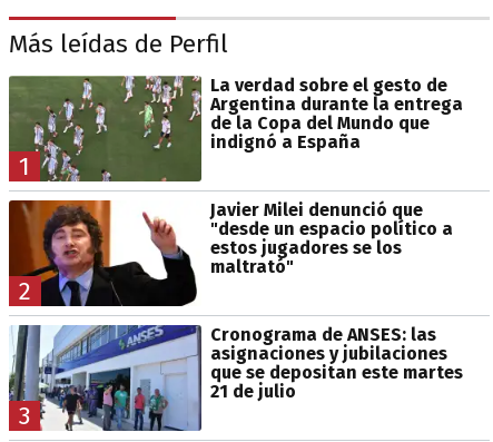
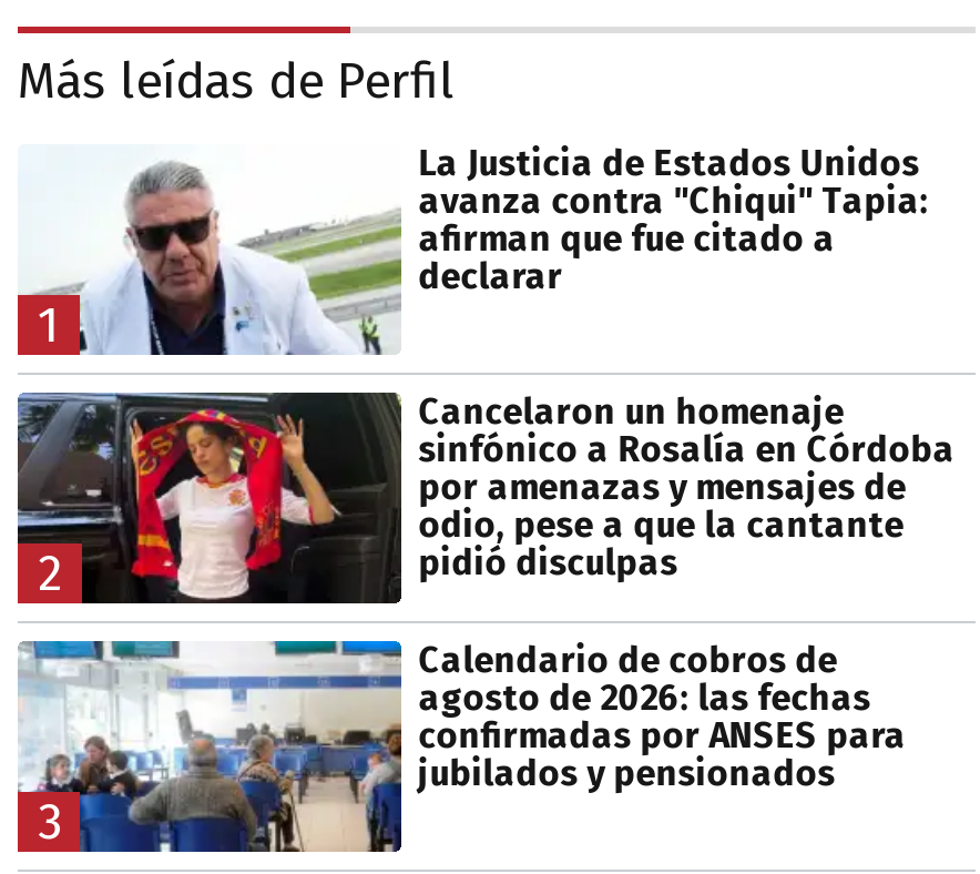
[8,74,463,183] [image] | La verdad sobre el gesto de | Argentina durante la entrega | de la Copa del Mundo que | indignó a España -> [18,141,929,357] [image] | La Justicia de Estados Unidos | avanza contra "Chiqui" Tapia: | afirman que fue citado a | declarar
[8,199,453,307] [image] | Javier Milei denunció que | "desde un espacio político a | estos jugadores se los | maltrató" -> [16,390,955,606] [image] | Cancelaron un homenaje | sinfónico a Rosalía en Córdoba | por amenazas y mensajes de | odio, pese a que la cantante | pidió disculpas
[8,324,463,432] [image] | Cronograma de ANSES: las | asignaciones y jubilaciones | que se depositan este martes | 21 de julio -> [18,638,906,854] [image] | Calendario de cobros de | agosto de 2026: las fechas | confirmadas por ANSES para | jubilados y pensionados

